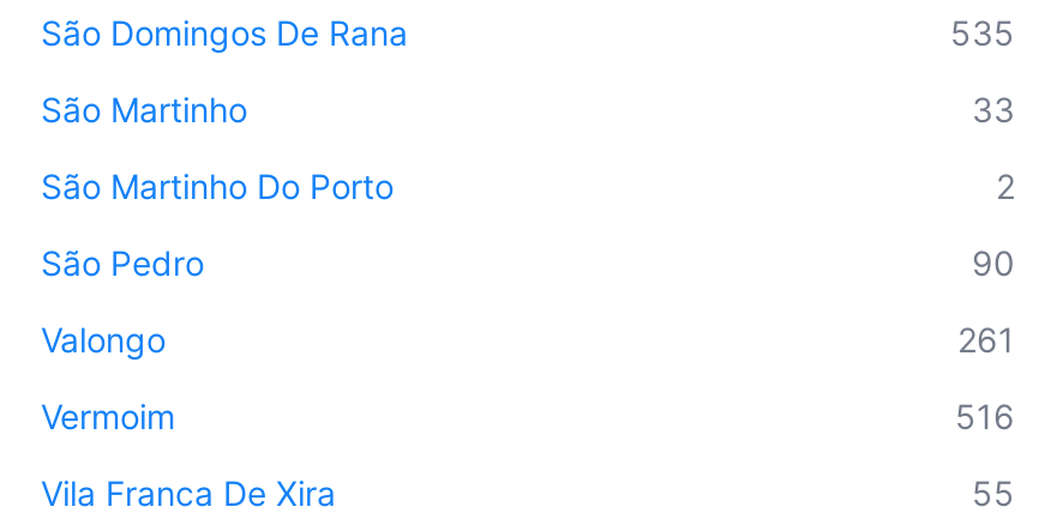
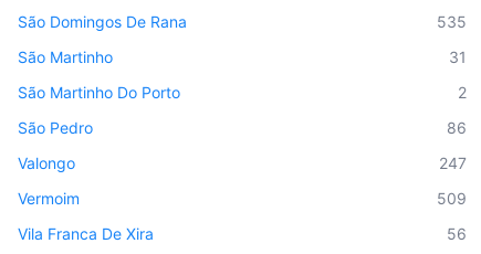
[972,88,1015,128] 33 -> [449,47,467,66] 31
[972,241,1015,282] 90 -> [447,118,467,136] 86
[957,318,1015,359] 261 -> [439,153,467,172] 247
[955,395,1015,435] 516 -> [437,188,467,207] 509
[972,471,1015,512] 55 -> [447,224,467,243] 56

